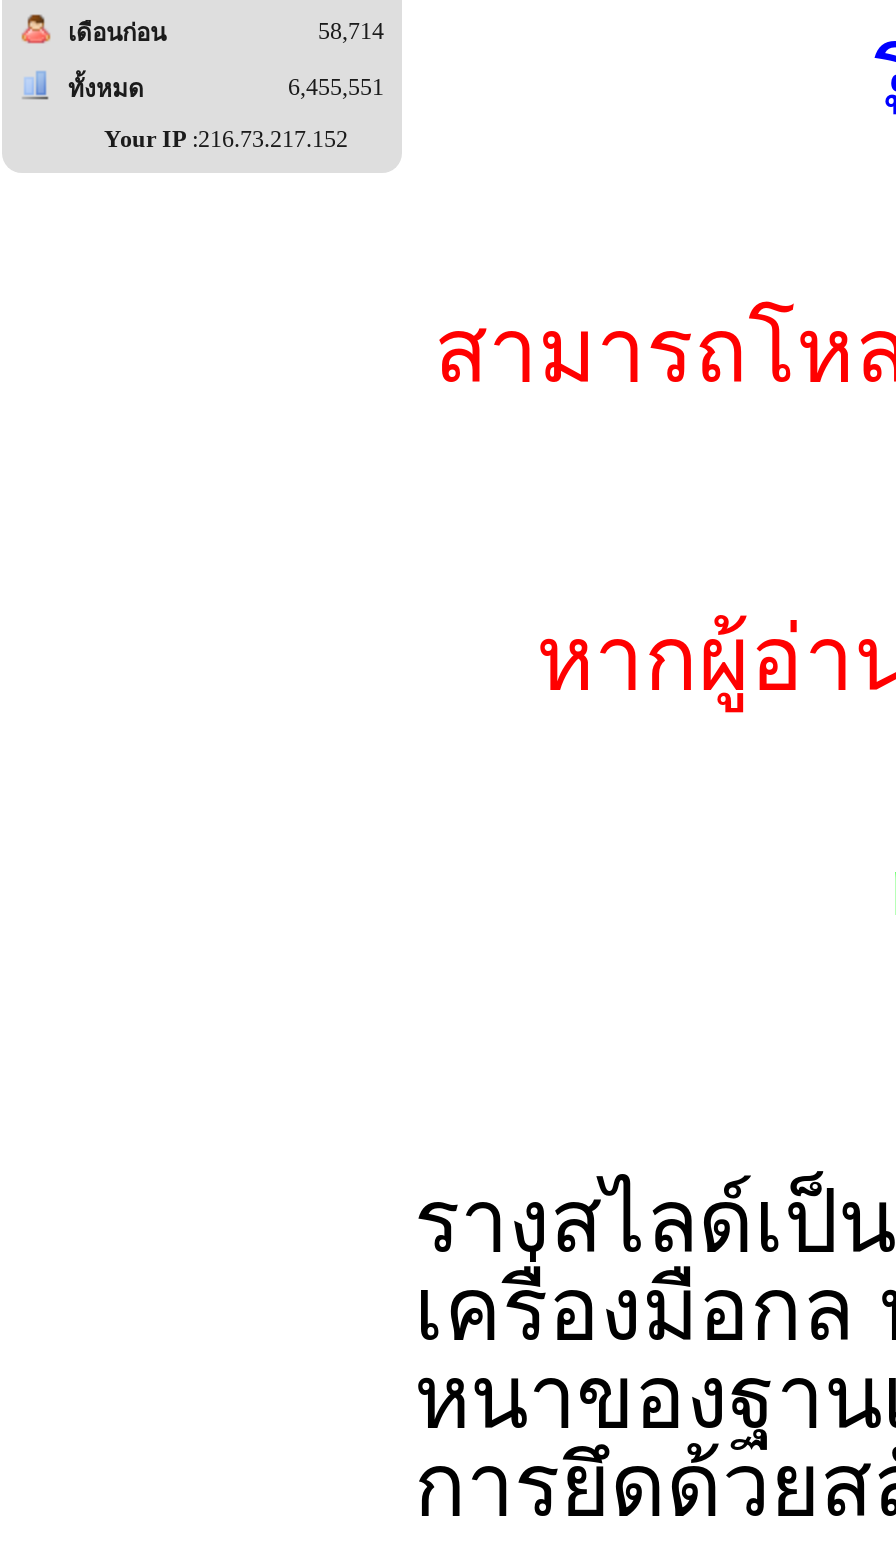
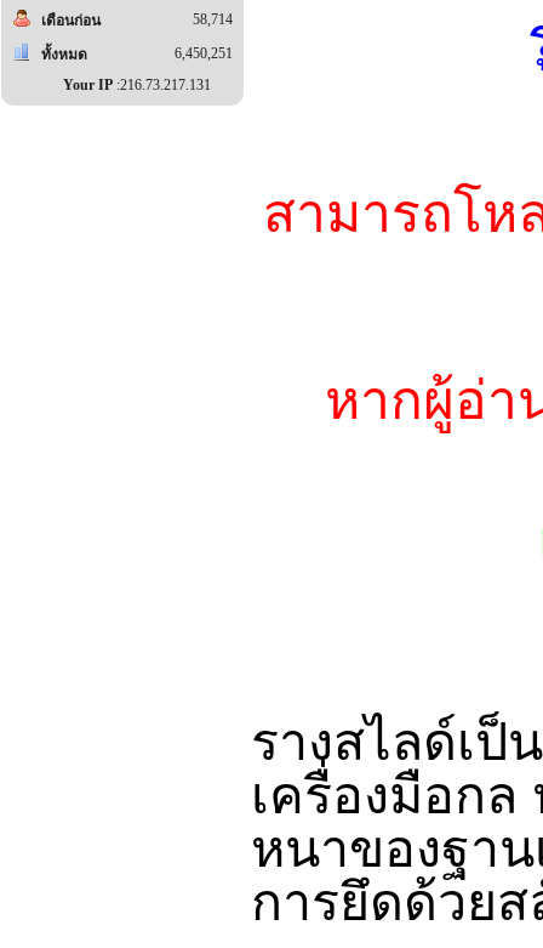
[288,73,384,101] 6,455,551 -> [175,45,233,62] 6,450,251
[104,125,348,153] Your IP:216.73.217.152 -> [63,76,211,93] Your IP:216.73.217.131

